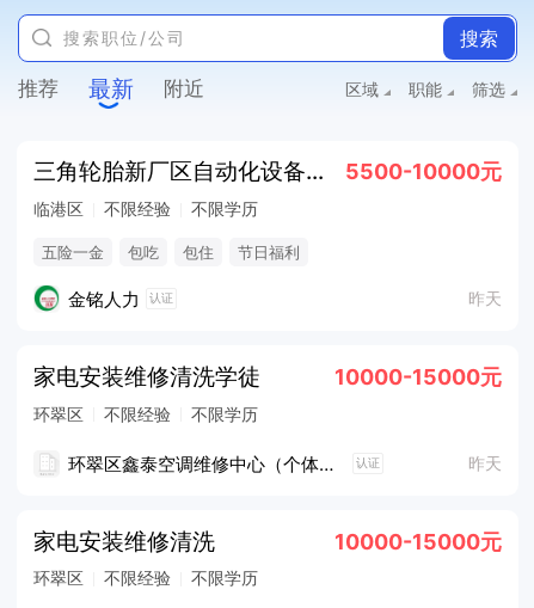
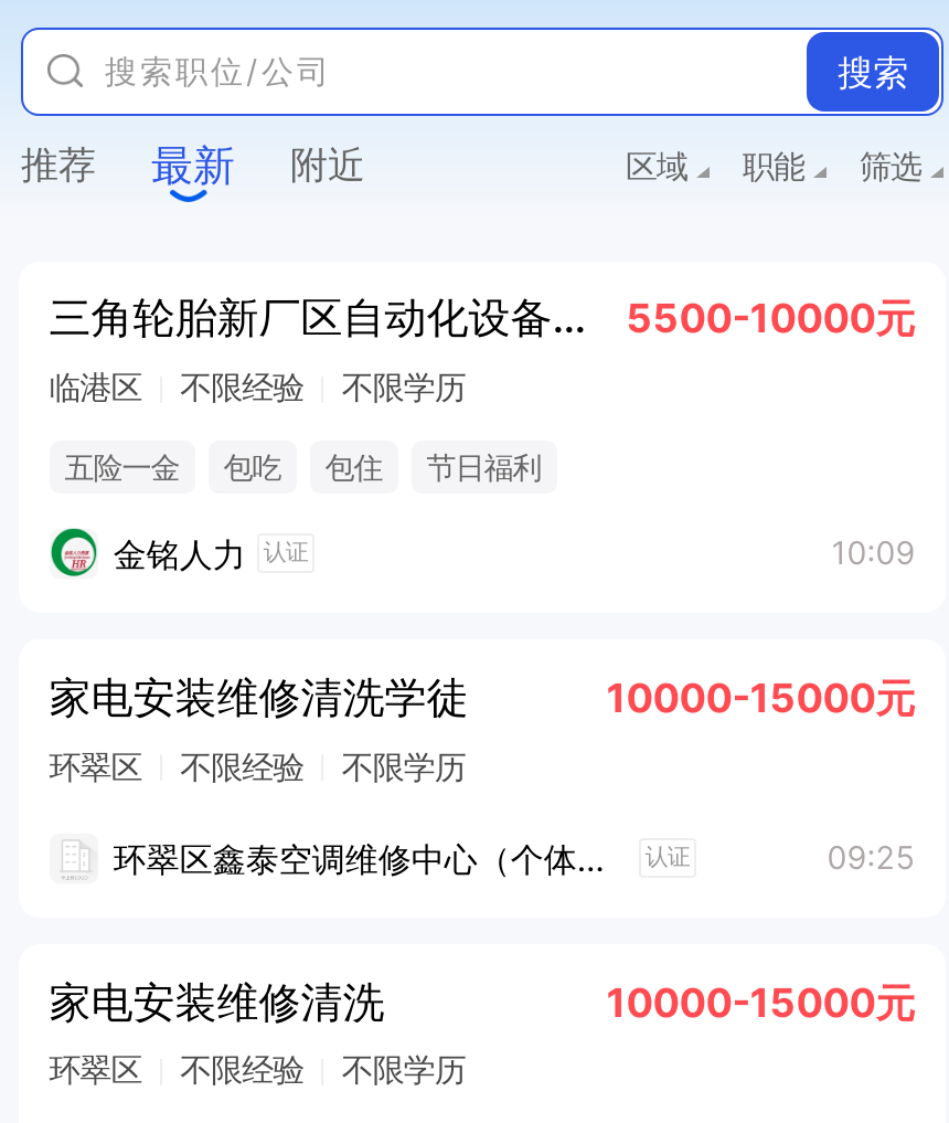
[469,288,502,309] 昨天 -> [831,534,915,572] 10:09
[469,453,502,473] 昨天 -> [827,839,915,876] 09:25

